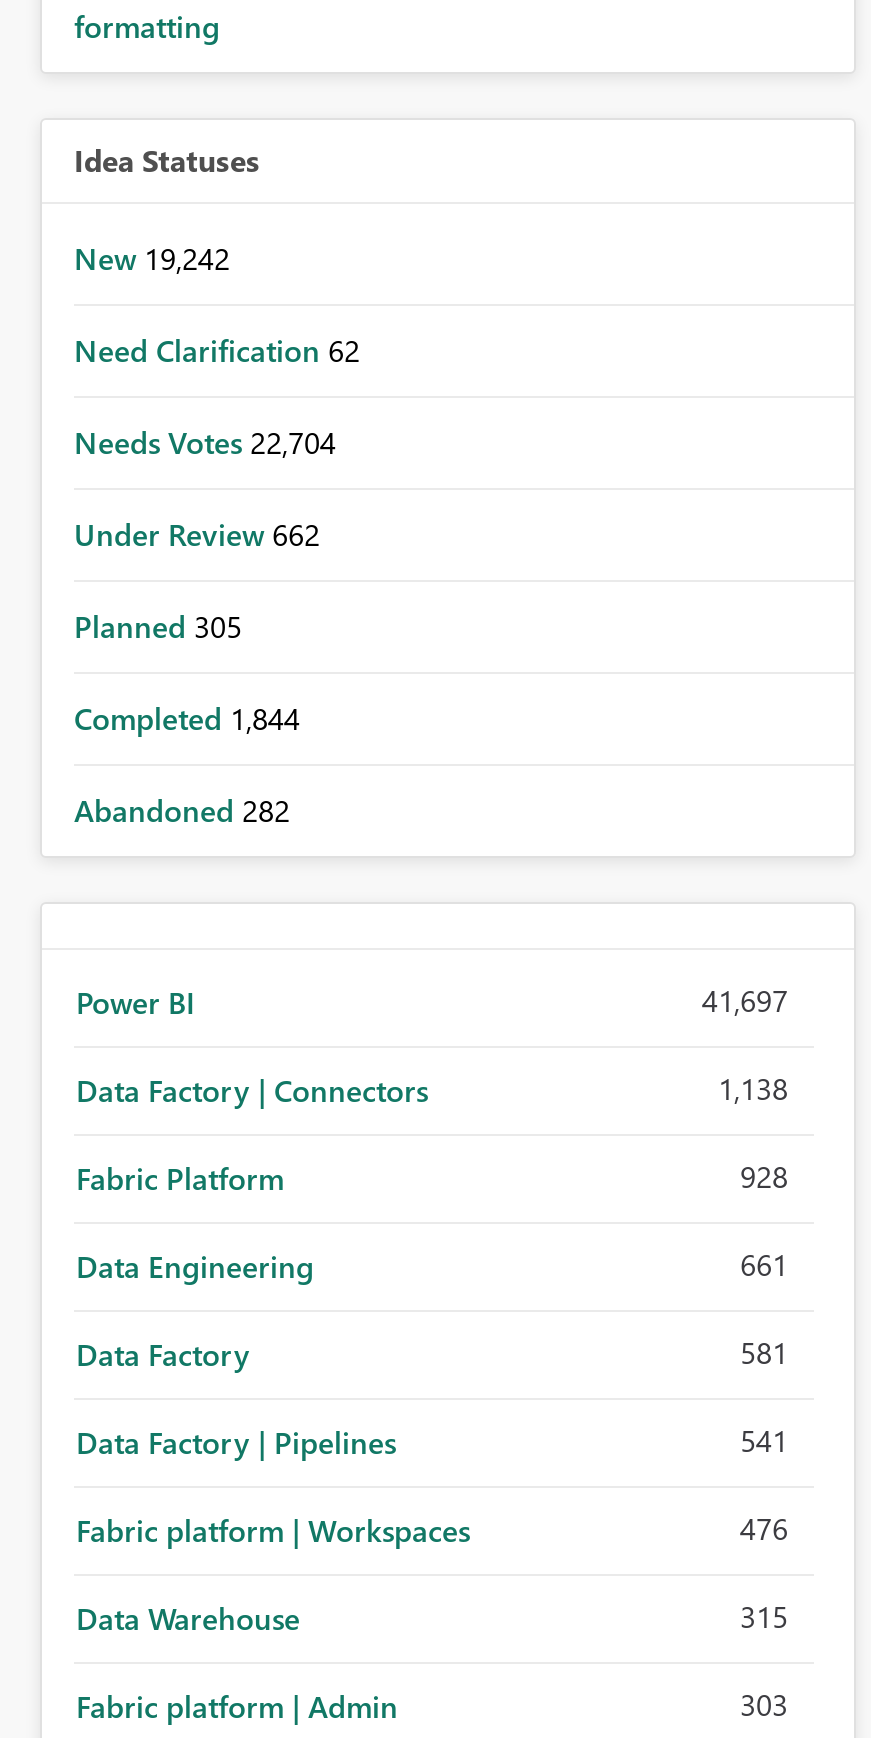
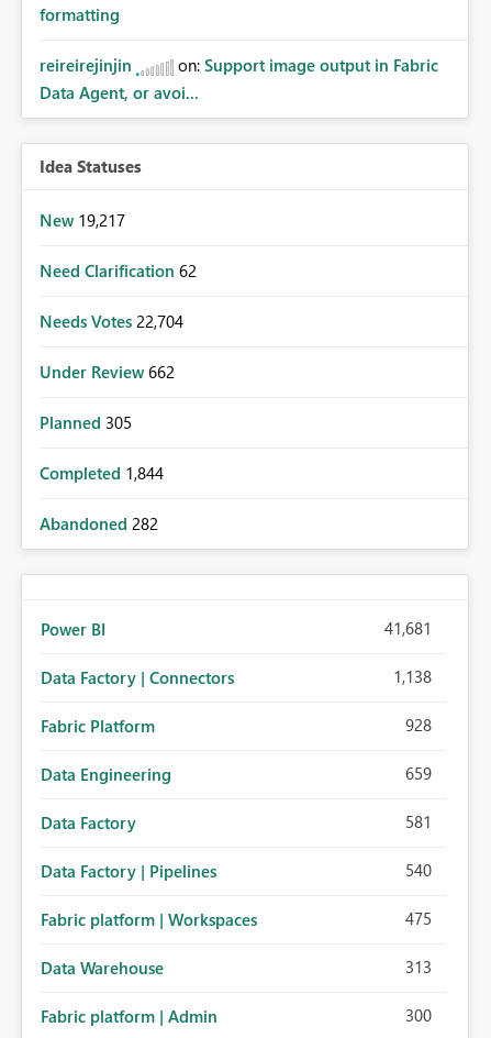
none -> [40,54,438,103] reireirejinjin | on: Support image output in Fabric | Data Agent, or avoi...
[74,238,230,278] New 19,242 -> [40,209,125,231] New 19,217
[702,980,788,1020] 41,697 -> [384,617,432,639] 41,681
[740,1244,788,1284] 661 -> [405,762,432,784] 659
[740,1420,788,1460] 541 -> [405,859,432,881] 540
[740,1508,788,1548] 476 -> [405,907,432,929] 475
[740,1596,788,1636] 315 -> [405,956,432,978] 313
[740,1684,788,1724] 303 -> [405,1004,432,1026] 300

